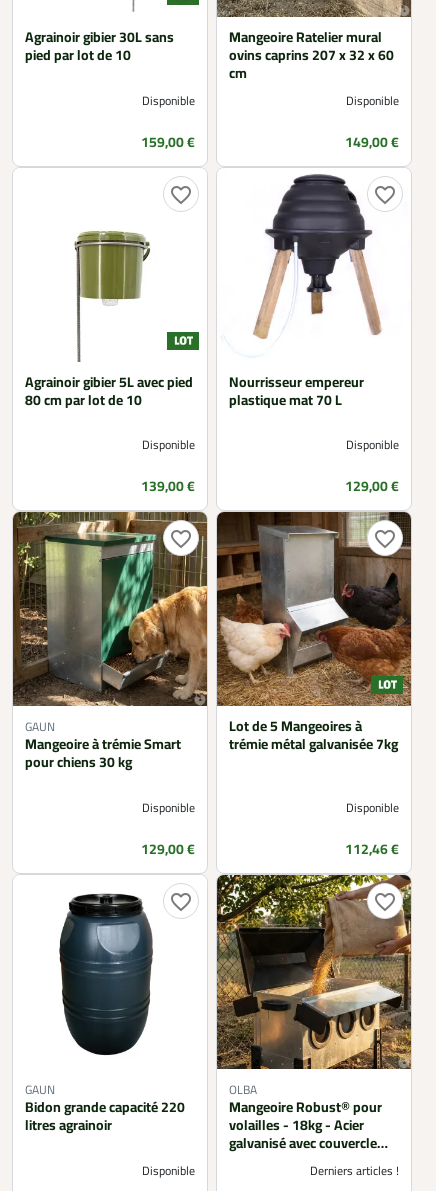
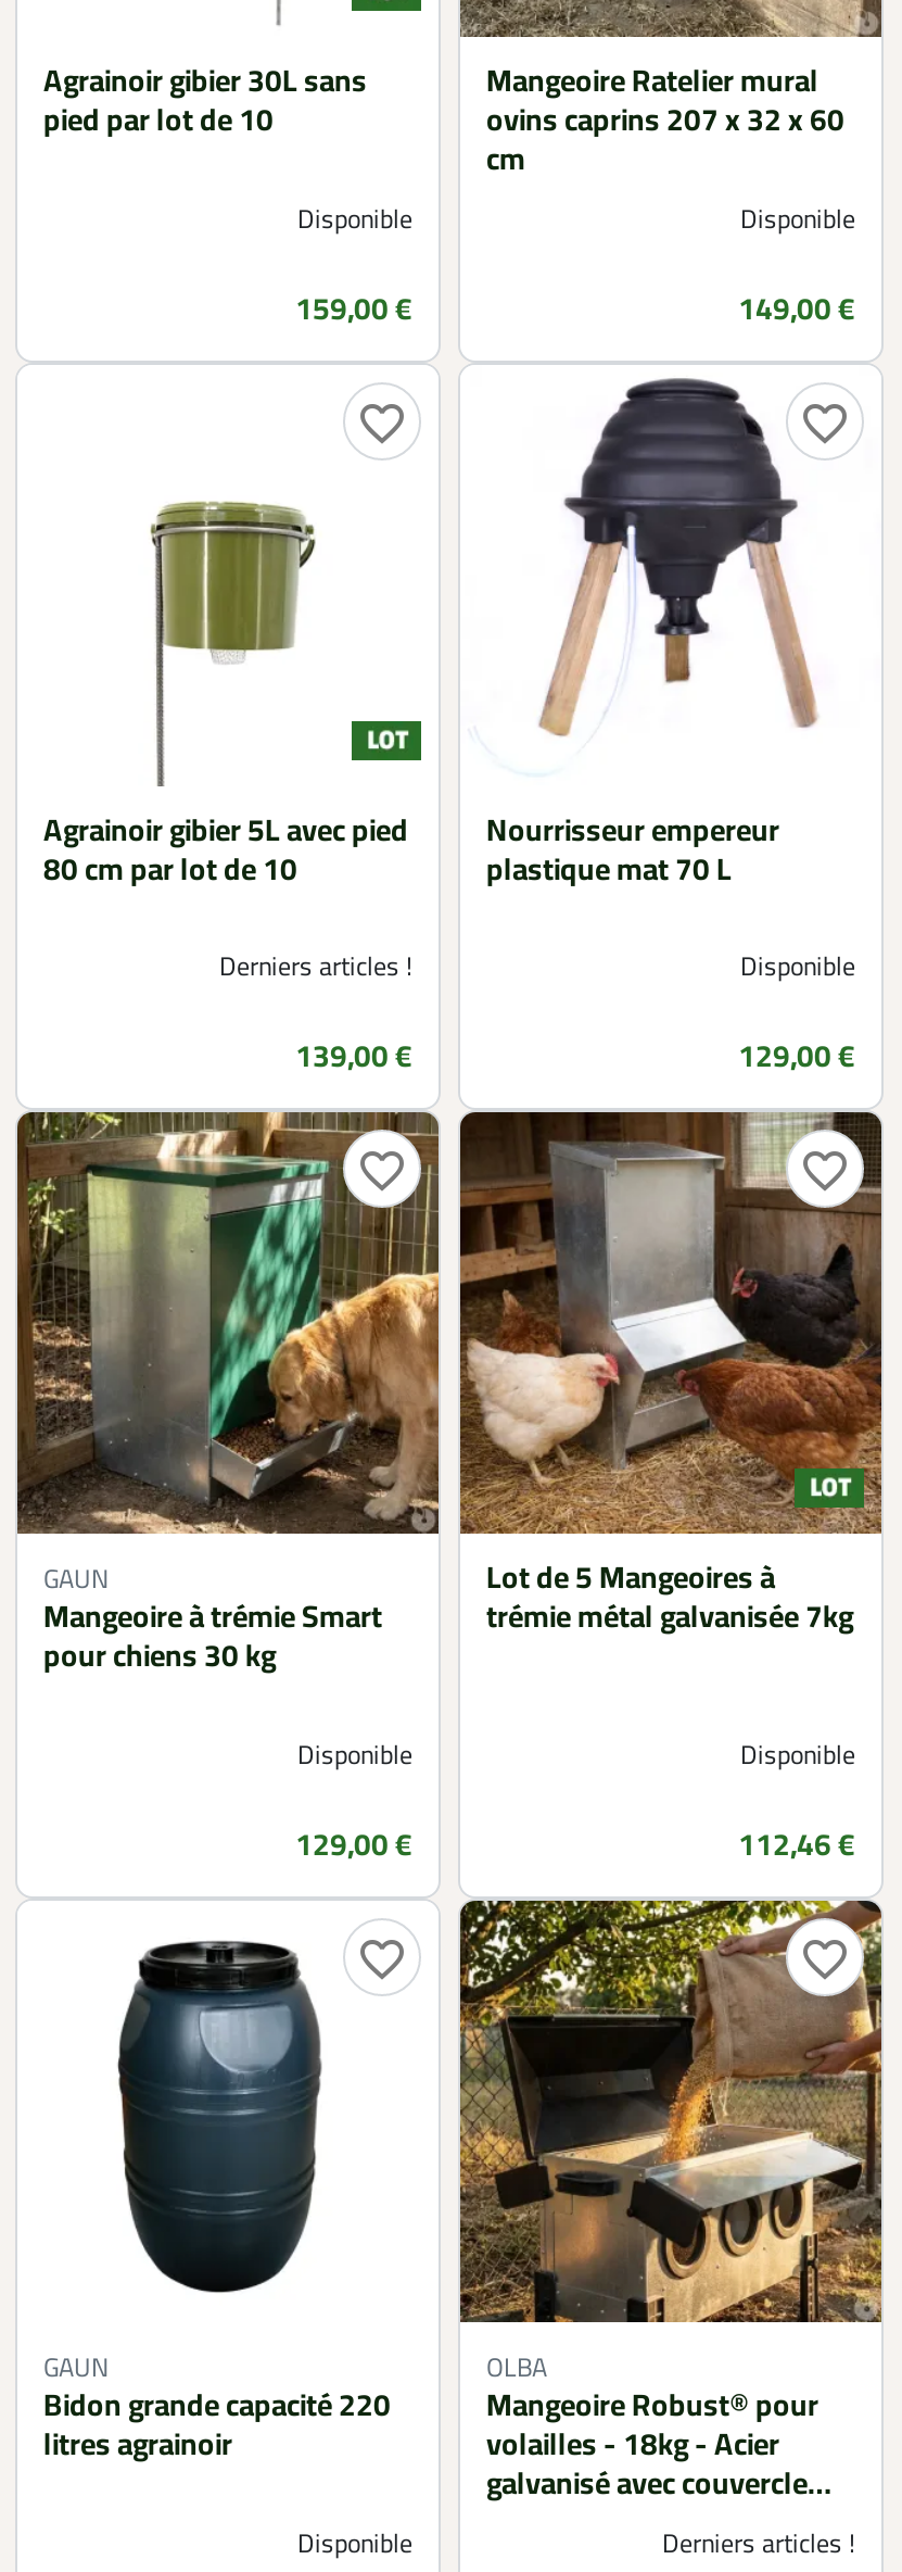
[142,436,195,454] Disponible -> [219,948,412,987] Derniers articles !

